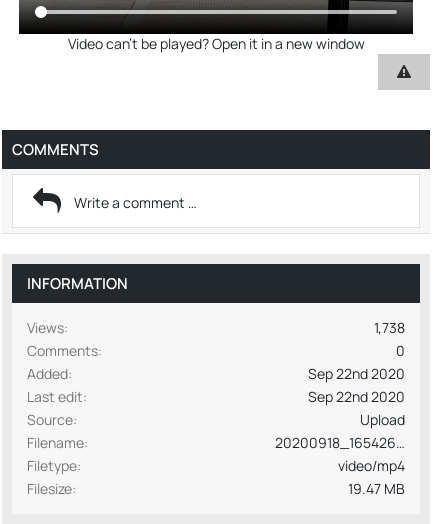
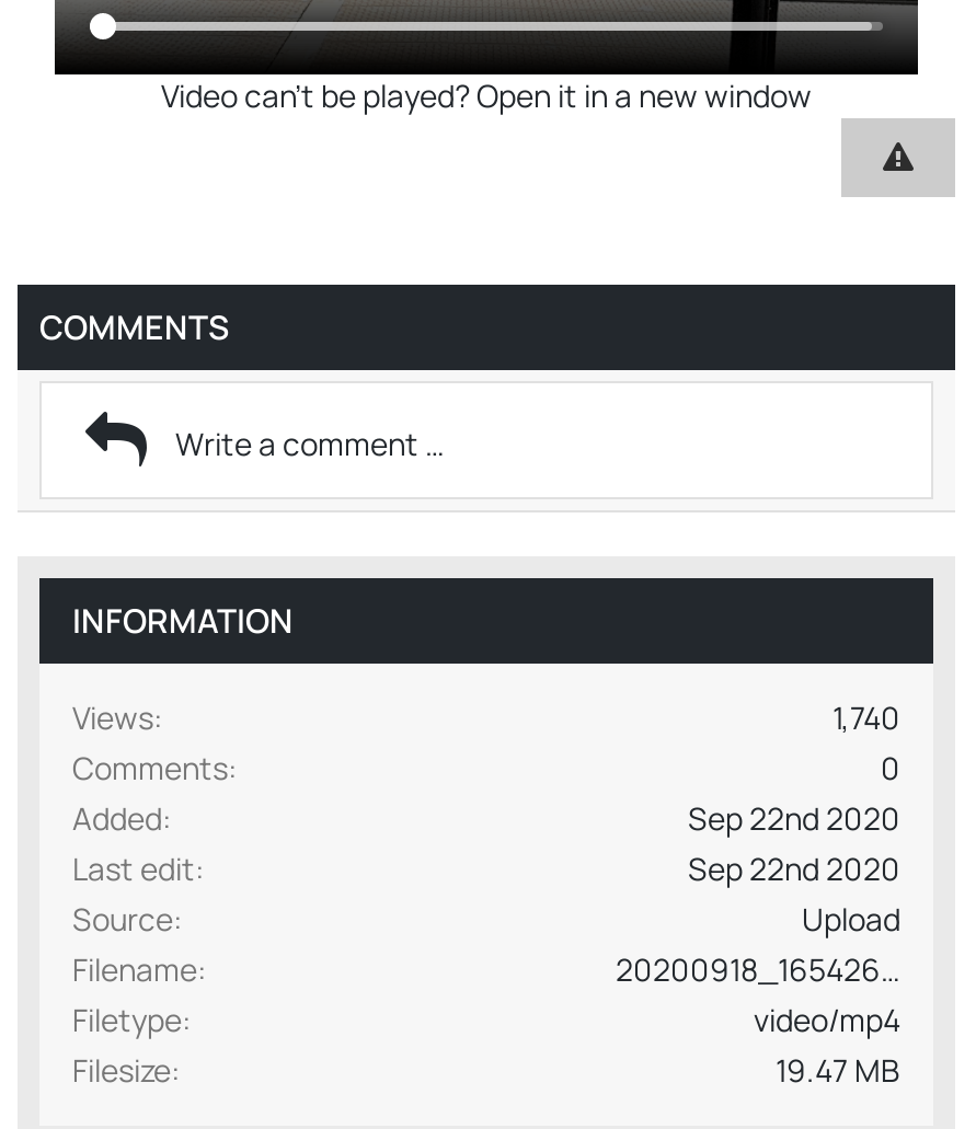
[374,318,405,337] 1,738 -> [833,698,900,739] 1,740

